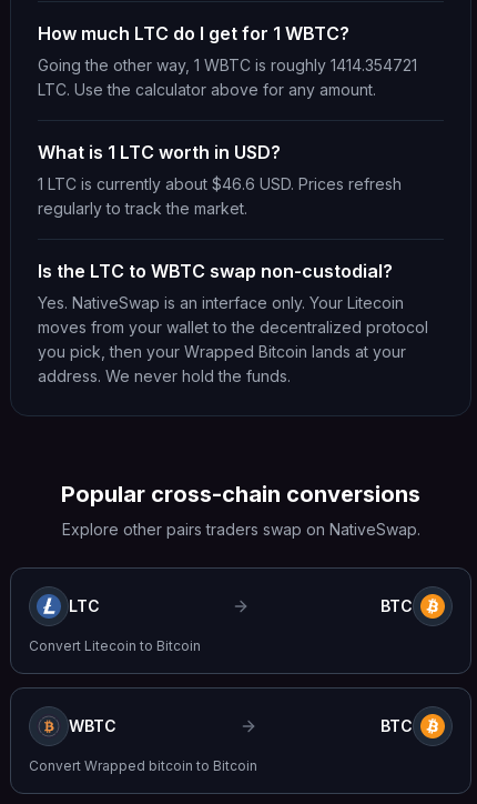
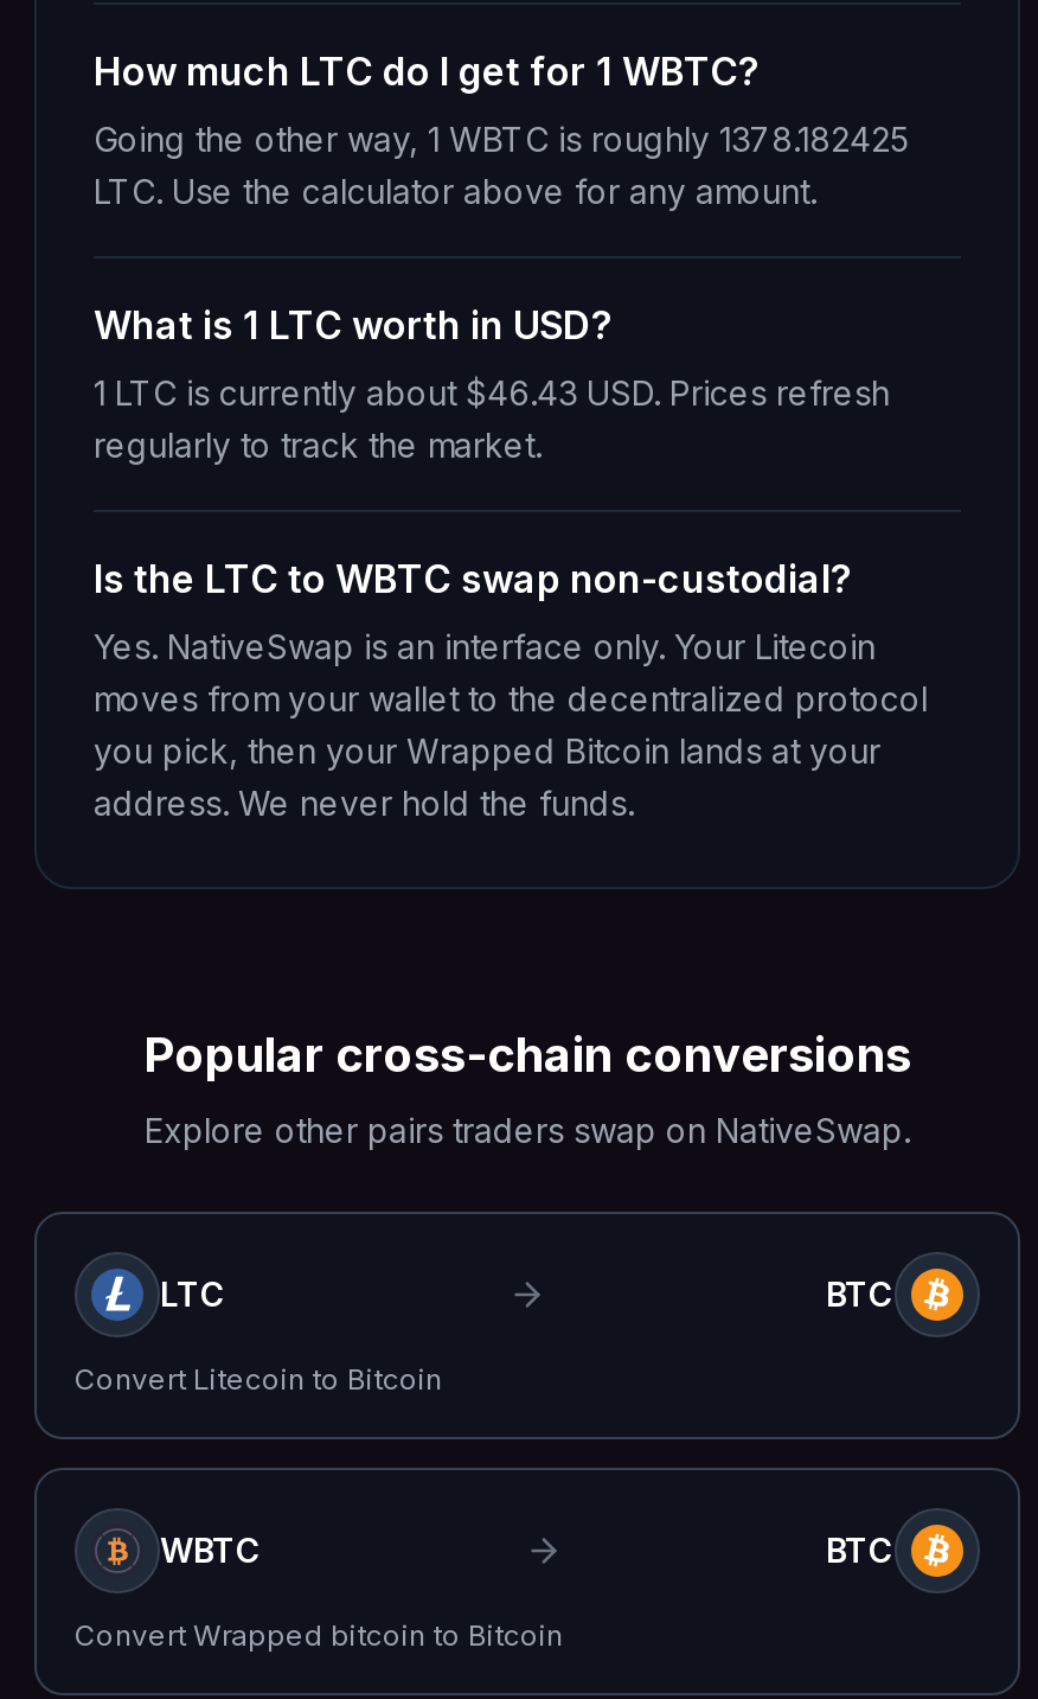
[38,56,417,74] Going the other way, 1 WBTC is roughly 1414.354721 -> [94,119,909,159] Going the other way, 1 WBTC is roughly 1378.182425
[38,174,402,193] 1 LTC is currently about $46.6 USD. Prices refresh -> [94,372,890,413] 1 LTC is currently about $46.43 USD. Prices refresh

